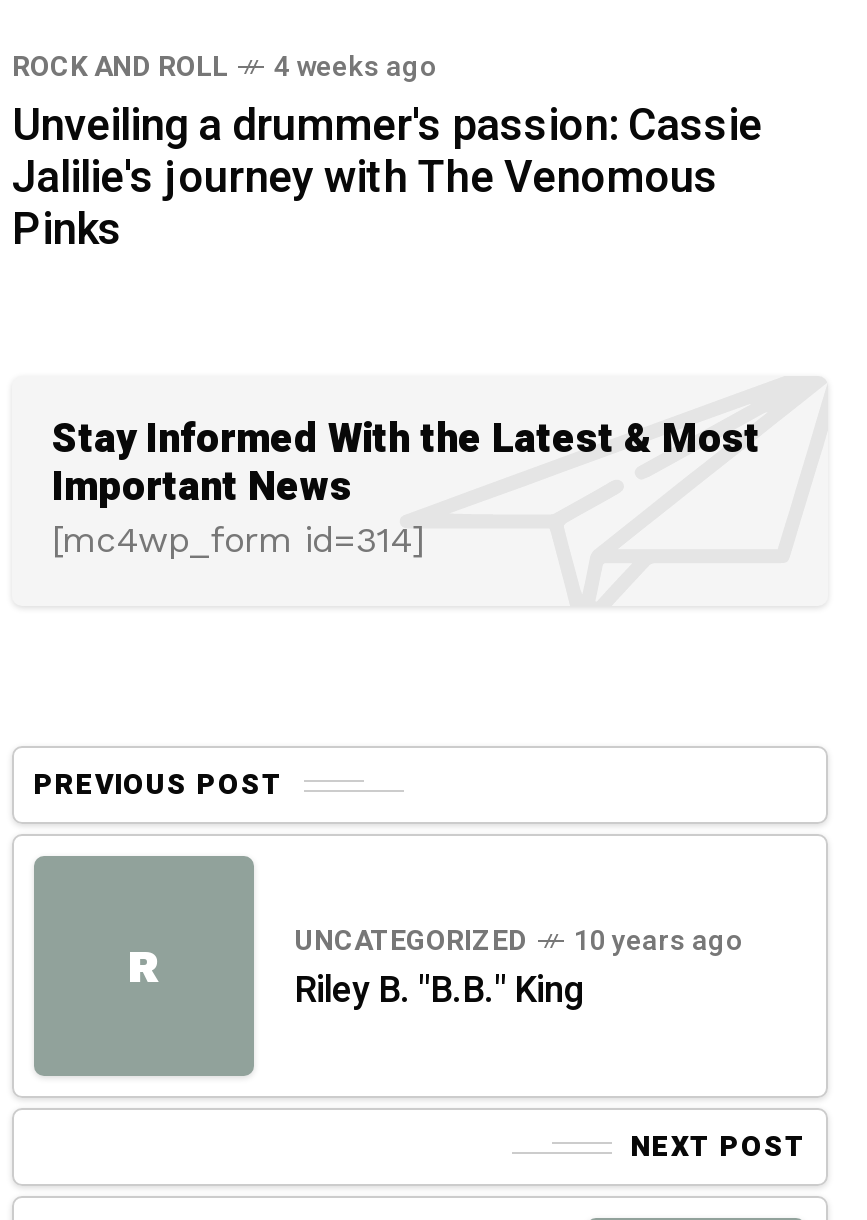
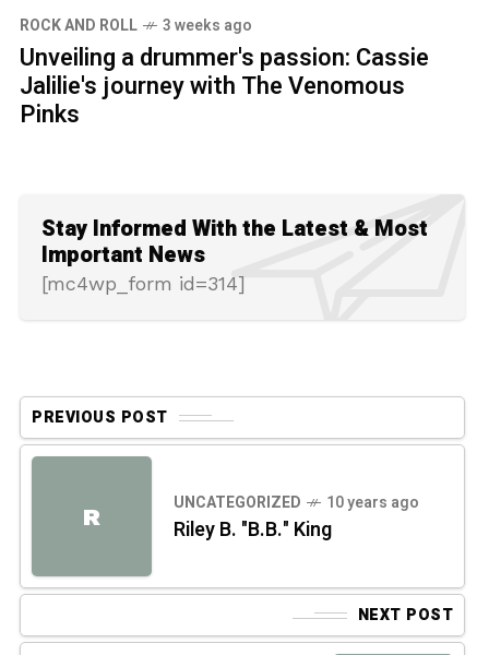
[12,46,438,88] ROCK AND ROLL 4 weeks ago -> [20,14,252,37] ROCK AND ROLL 3 weeks ago

